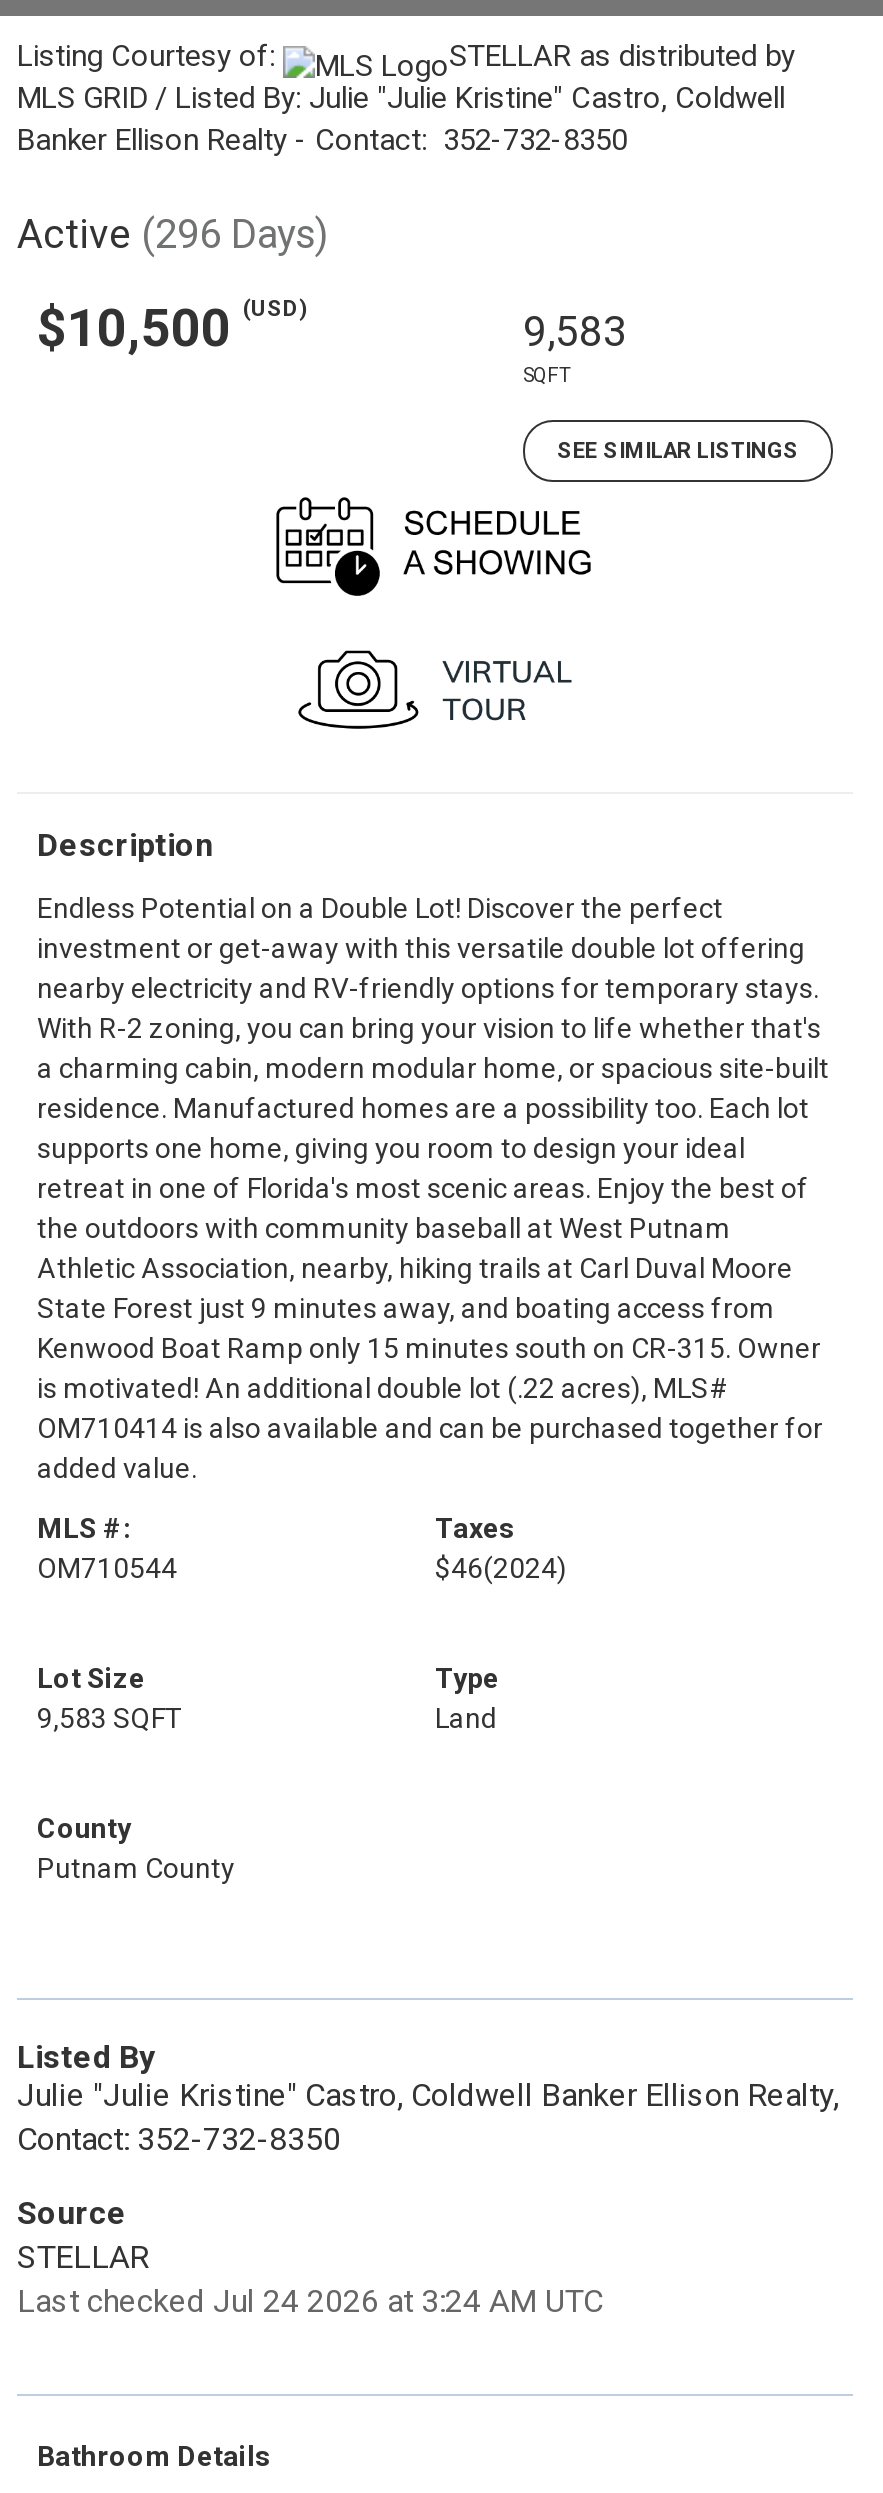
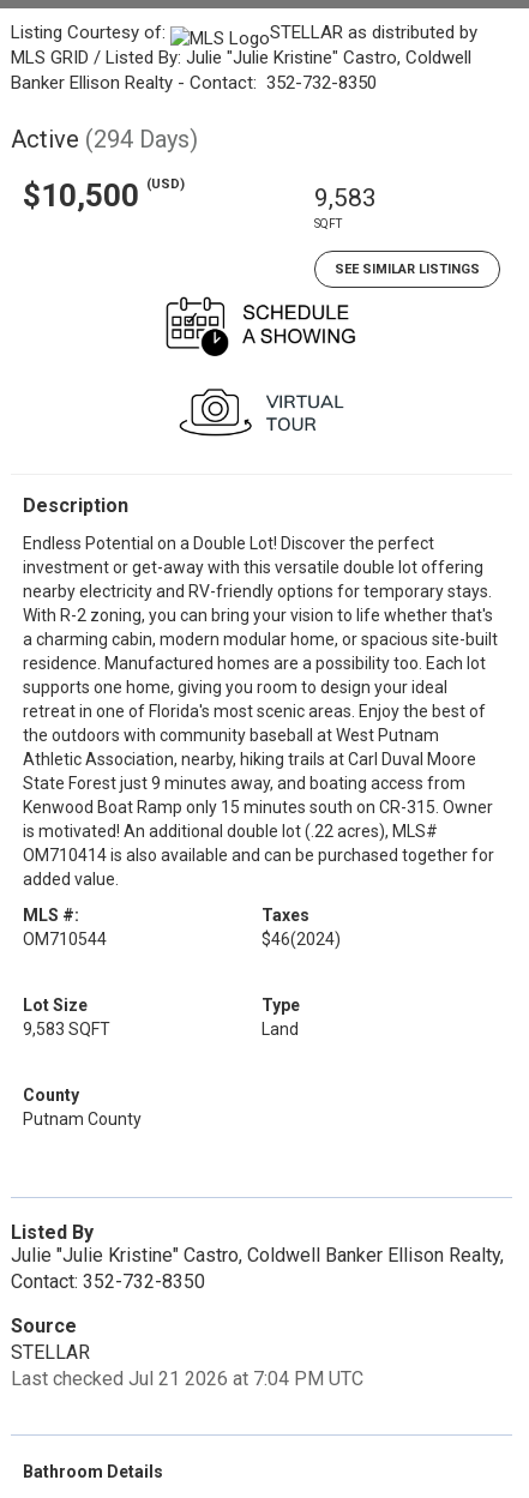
[17,210,329,258] Active (296 Days) -> [11,125,198,154] Active (294 Days)
[17,2282,603,2320] Last checked Jul 24 2026 at 3:24 AM UTC -> [11,1367,363,1390] Last checked Jul 21 2026 at 7:04 PM UTC

